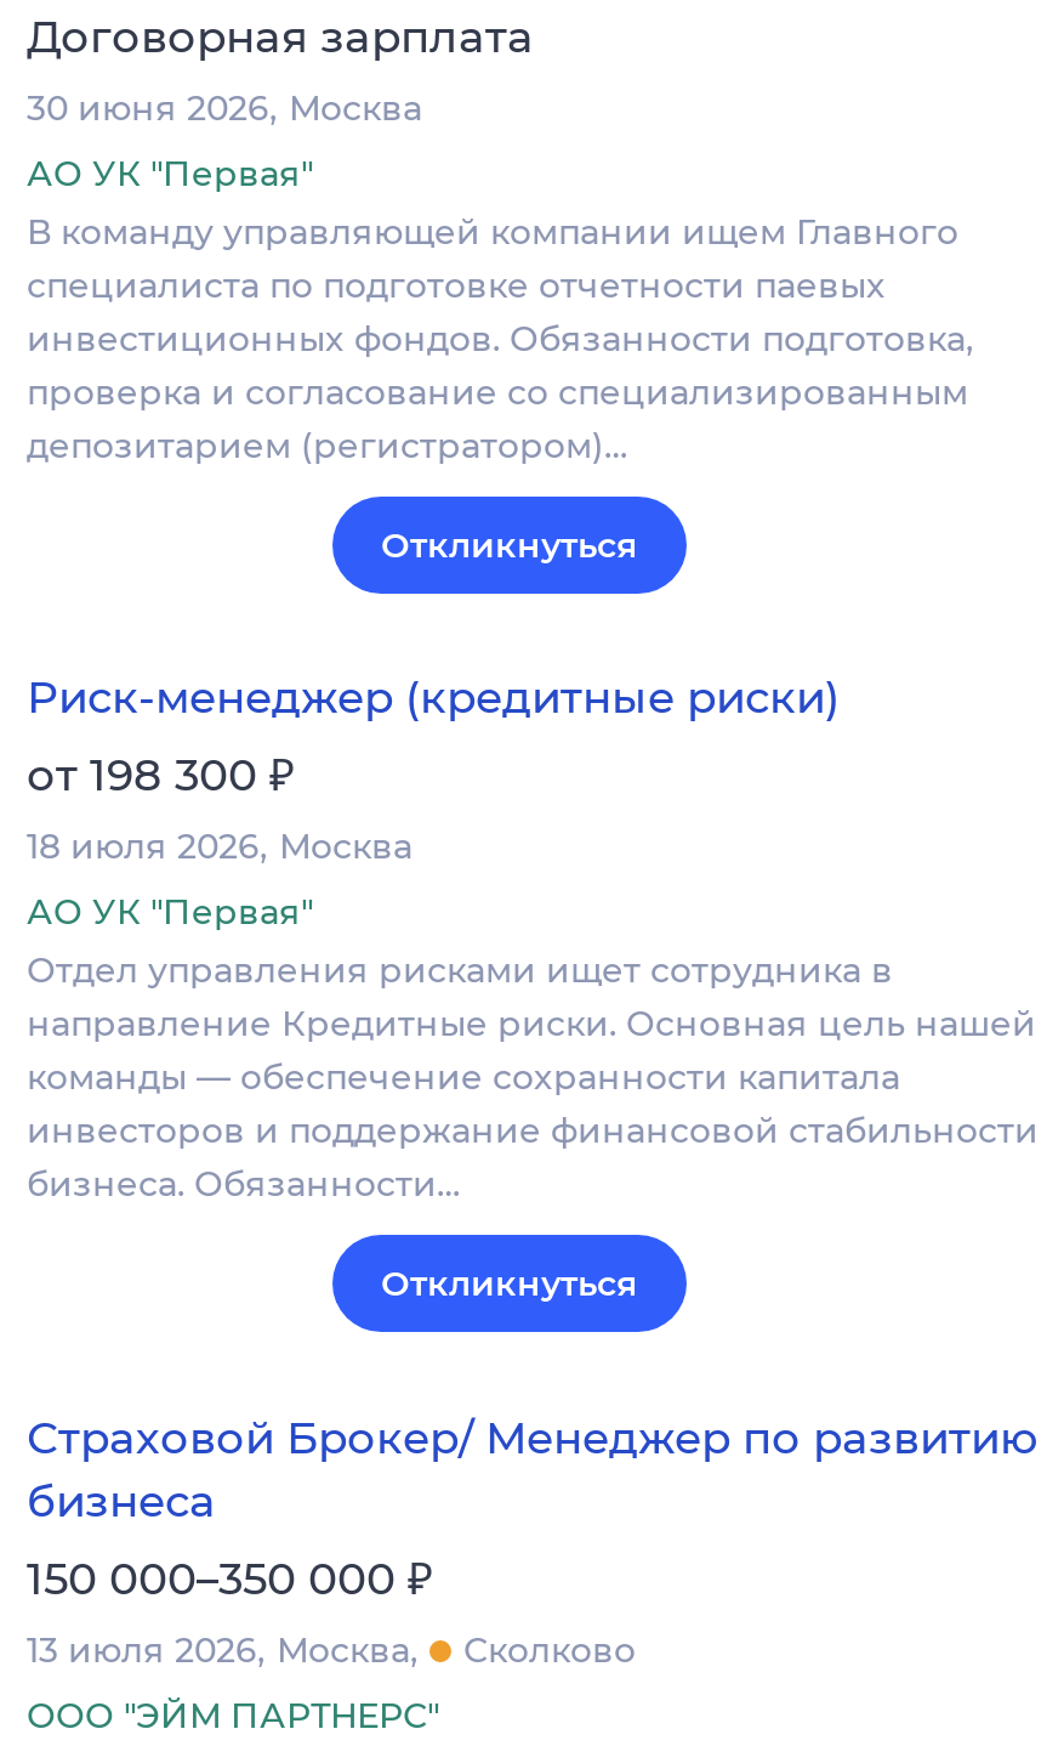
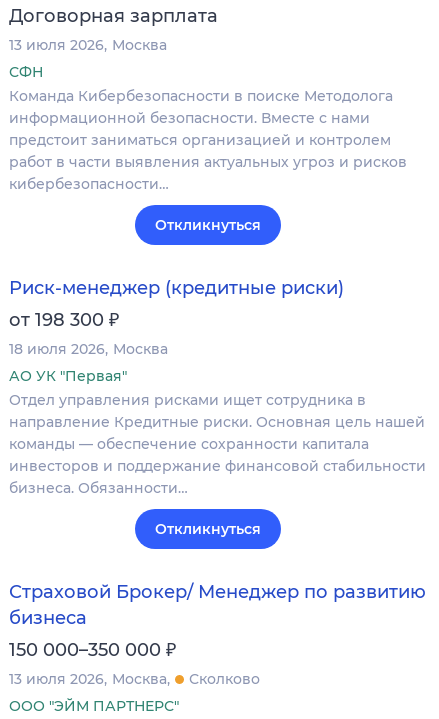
[27,86,422,130] 30 июня 2026 Москва -> [9,36,167,54] 13 июля 2026 Москва
[27,152,973,468] АО УК "Первая" | В команду управляющей компании ищем Главного | специалиста по подготовке отчетности паевых | инвестиционных фондов. Обязанности подготовка, | проверка и согласование со специализированным | депозитарием (регистратором)… -> [9,63,407,193] СФН | Команда Кибербезопасности в поиске Методолога | информационной безопасности. Вместе с нами | предстоит заниматься организацией и контролем | работ в части выявления актуальных угроз и рисков | кибербезопасности…

